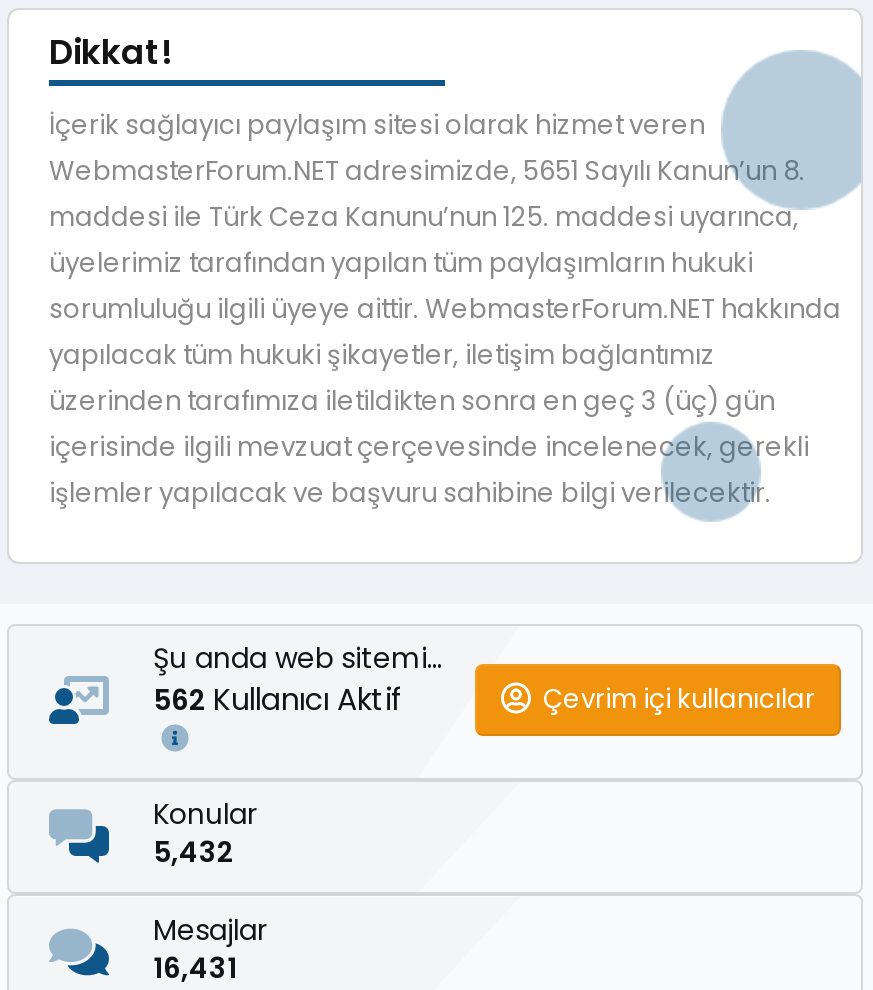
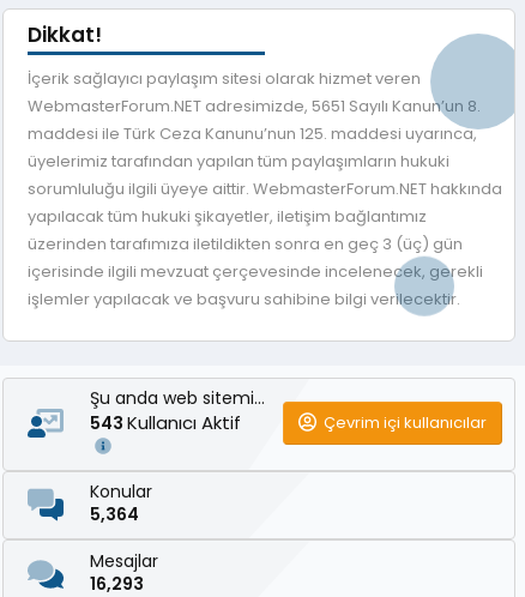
[153,678,411,720] 562 Kullanıcı Aktif -> [90,410,246,435] 543 Kullanıcı Aktif
[153,833,235,873] 5,432 -> [90,503,139,527] 5,364
[153,948,237,988] 16,431 -> [90,572,144,596] 16,293

